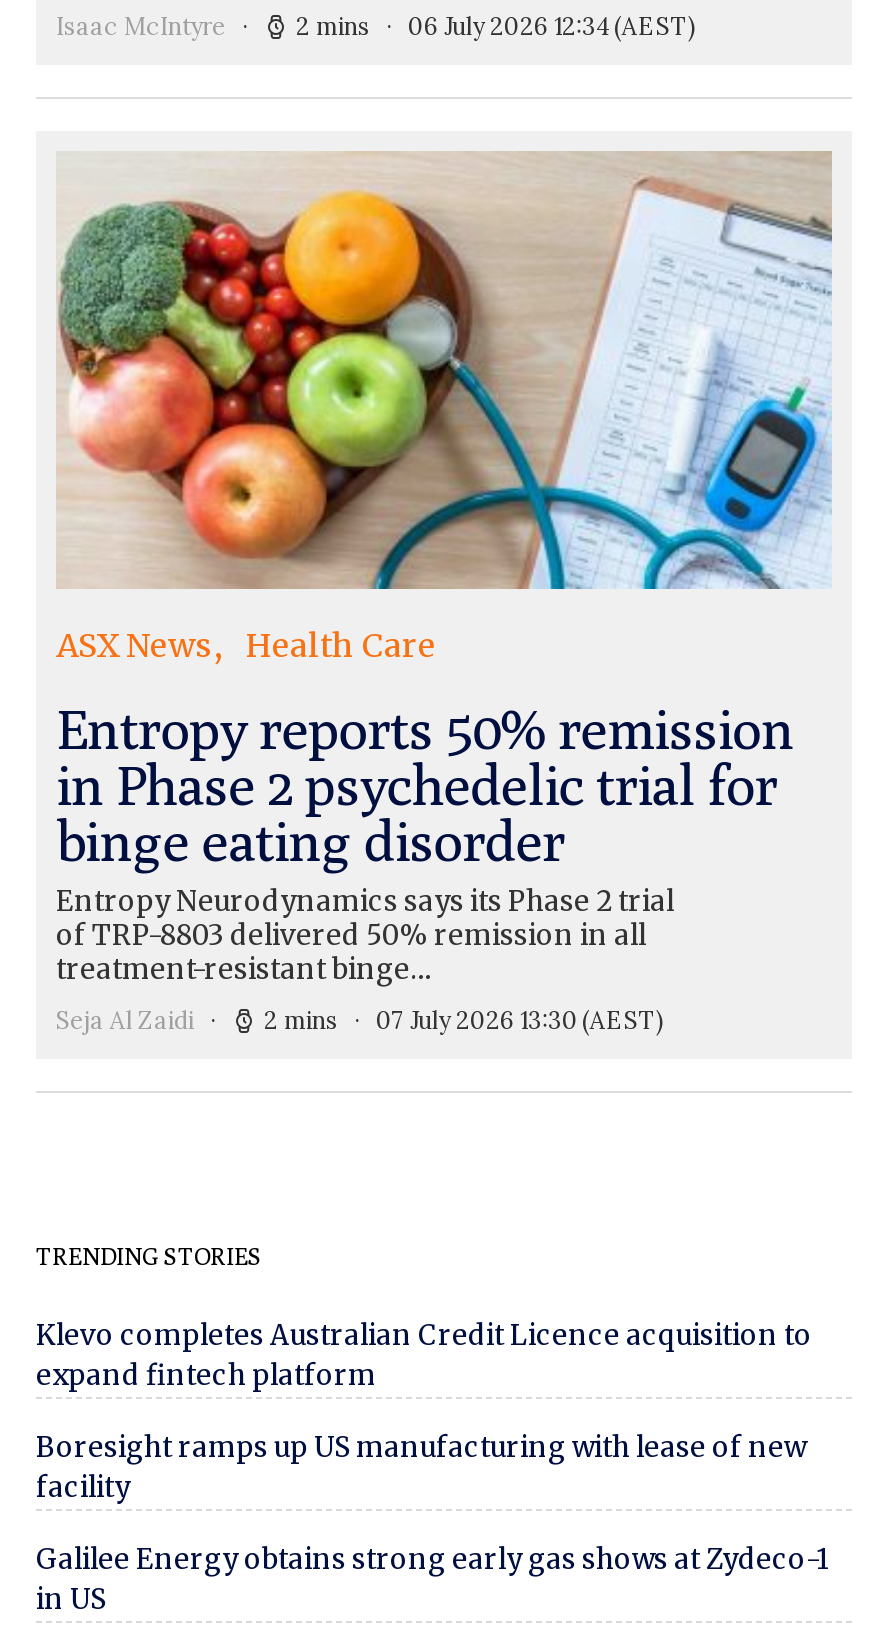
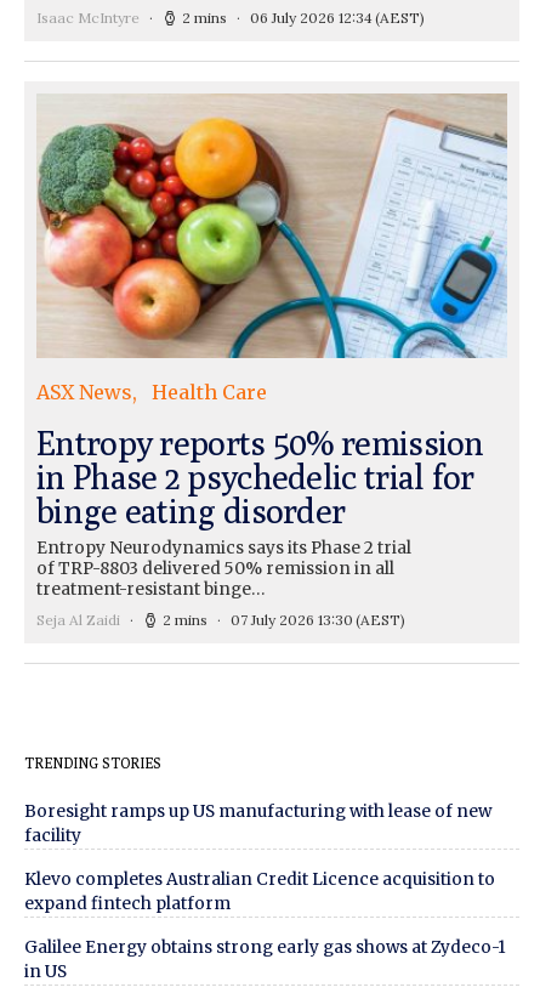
moved [36,1318,812,1392] -> [24,869,495,914]: Klevo completes Australian Credit Licence acquisition to | expand fintech platform
moved [36,1430,806,1504] -> [24,801,491,846]: Boresight ramps up US manufacturing with lease of new | facility

